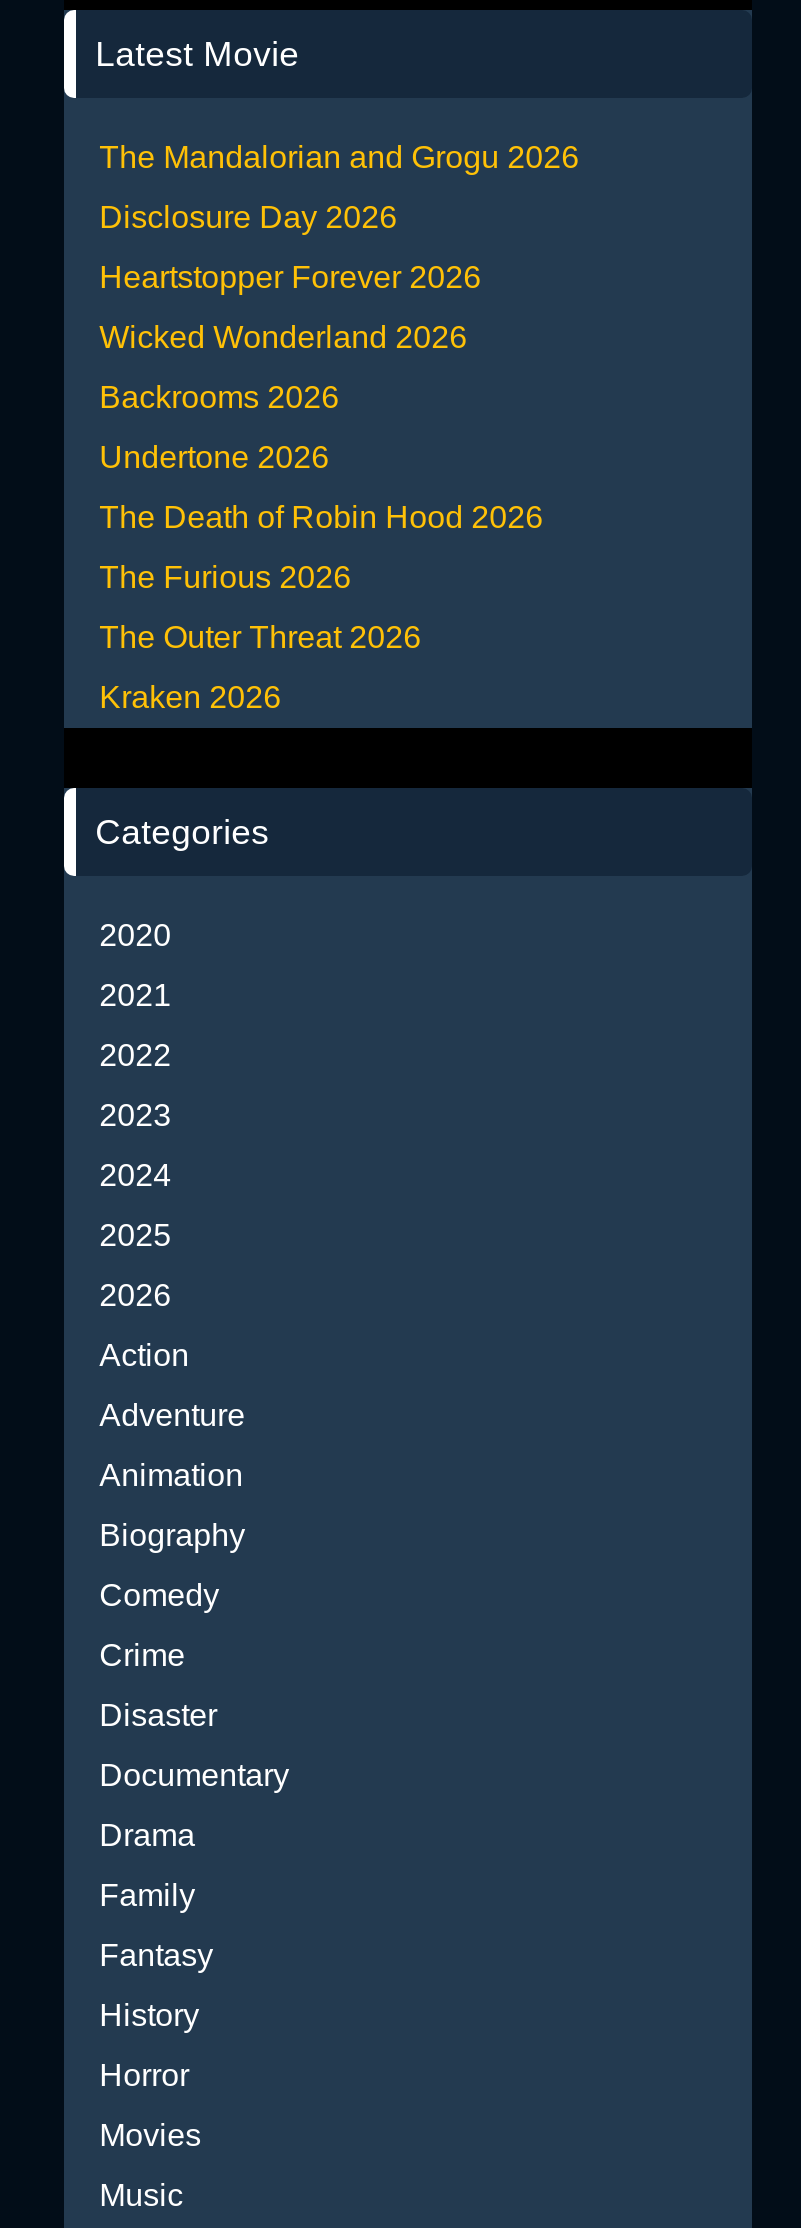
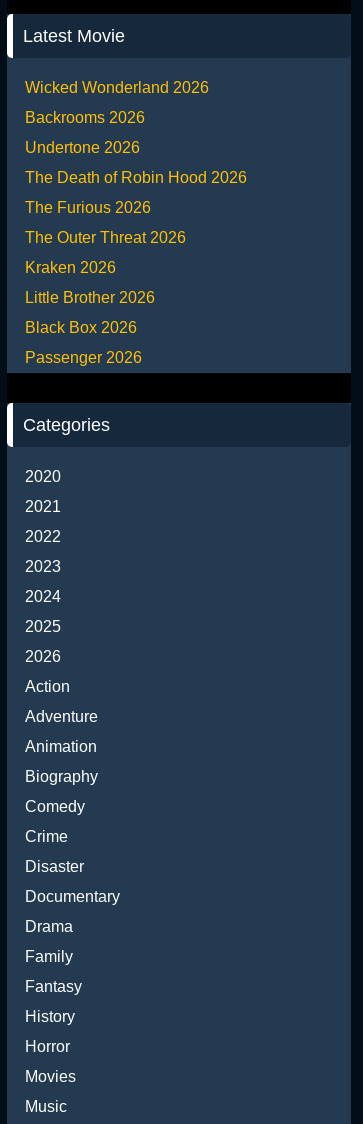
[99,139,579,293] The Mandalorian and Grogu 2026 | Disclosure Day 2026 | Heartstopper Forever 2026 -> none
moved [99,319,543,713] -> [25,79,247,276]: Wicked Wonderland 2026 | Backrooms 2026 | Undertone 2026 | The Death of Robin Hood 2026 | The Furious 2026 | The Outer Threat 2026 | Kraken 2026
none -> [25,289,155,366] Little Brother 2026 | Black Box 2026 | Passenger 2026

